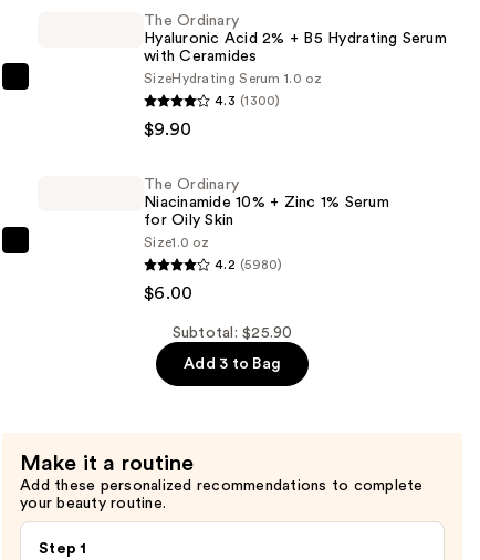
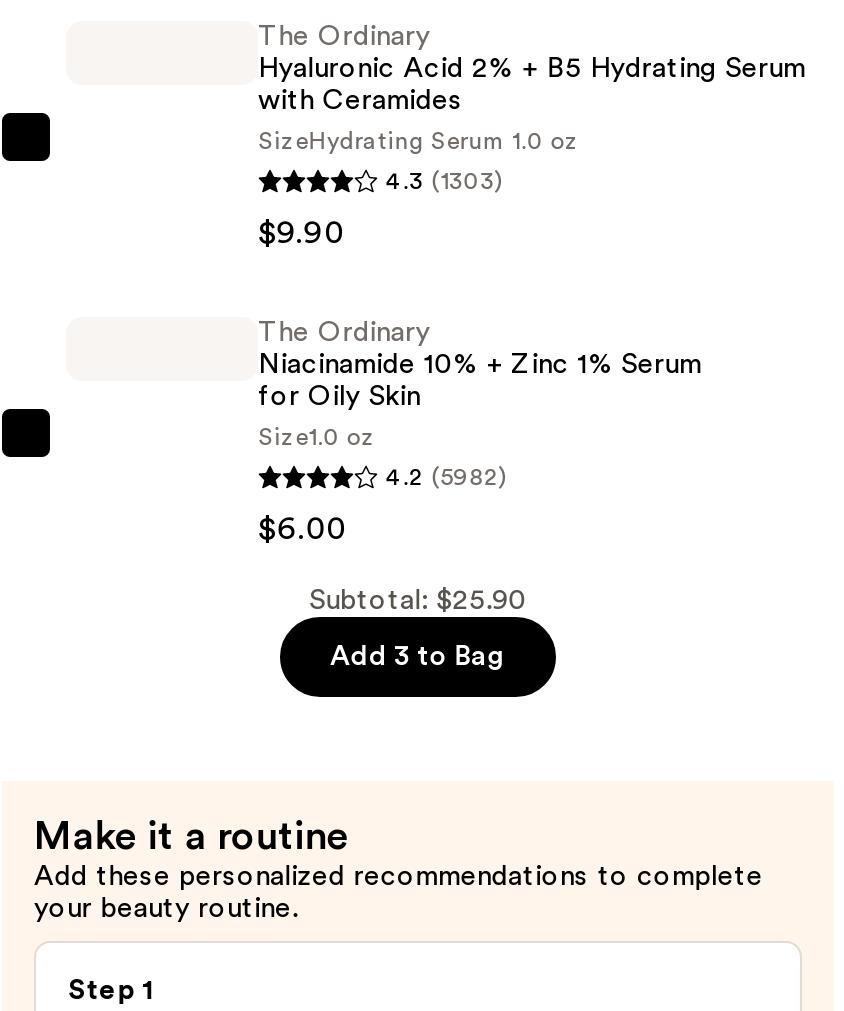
[215,94,281,107] 4.3 (1300) -> [386,169,503,193] 4.3 (1303)
[215,258,283,271] 4.2 (5980) -> [386,465,507,489] 4.2 (5982)

